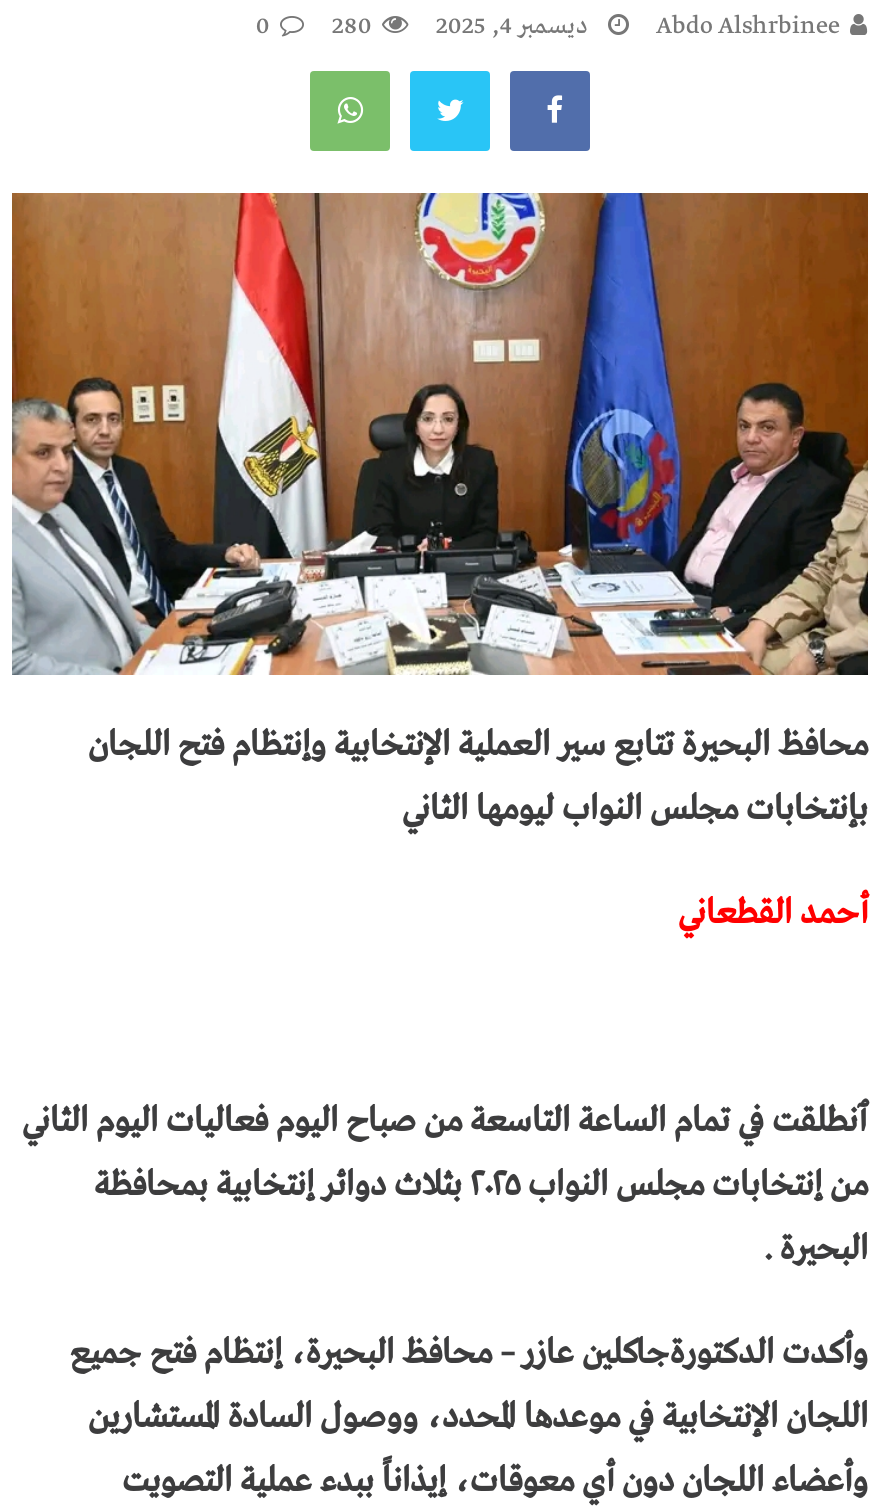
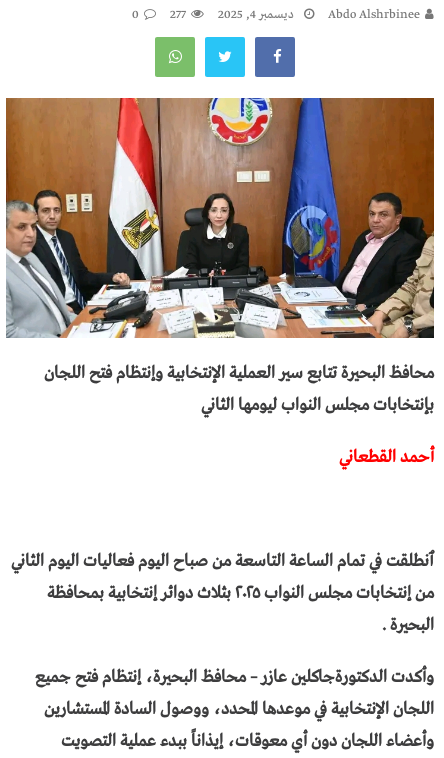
[256,11,372,43] 0 280 -> [132,7,186,23] 0 277

